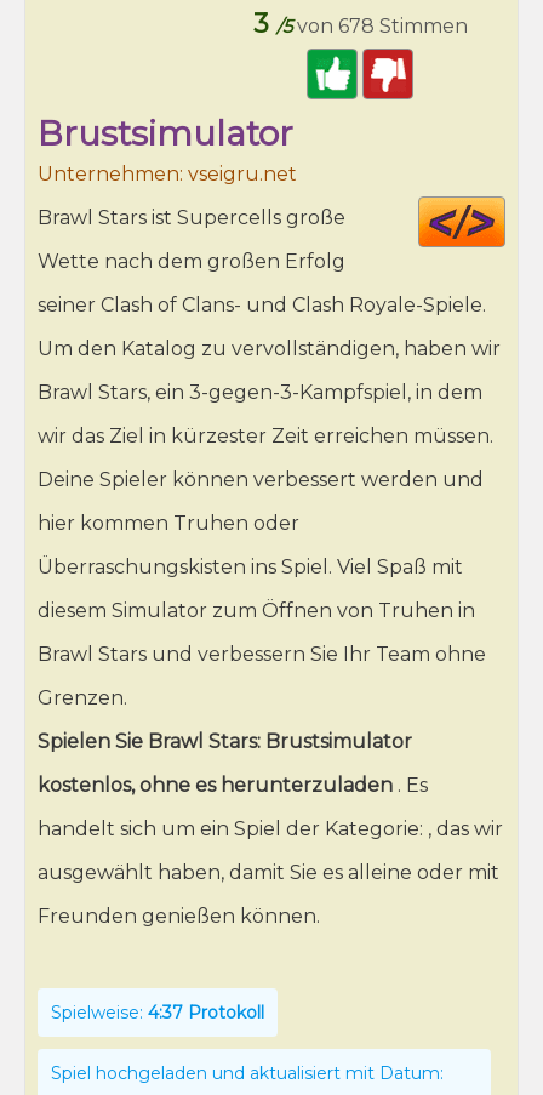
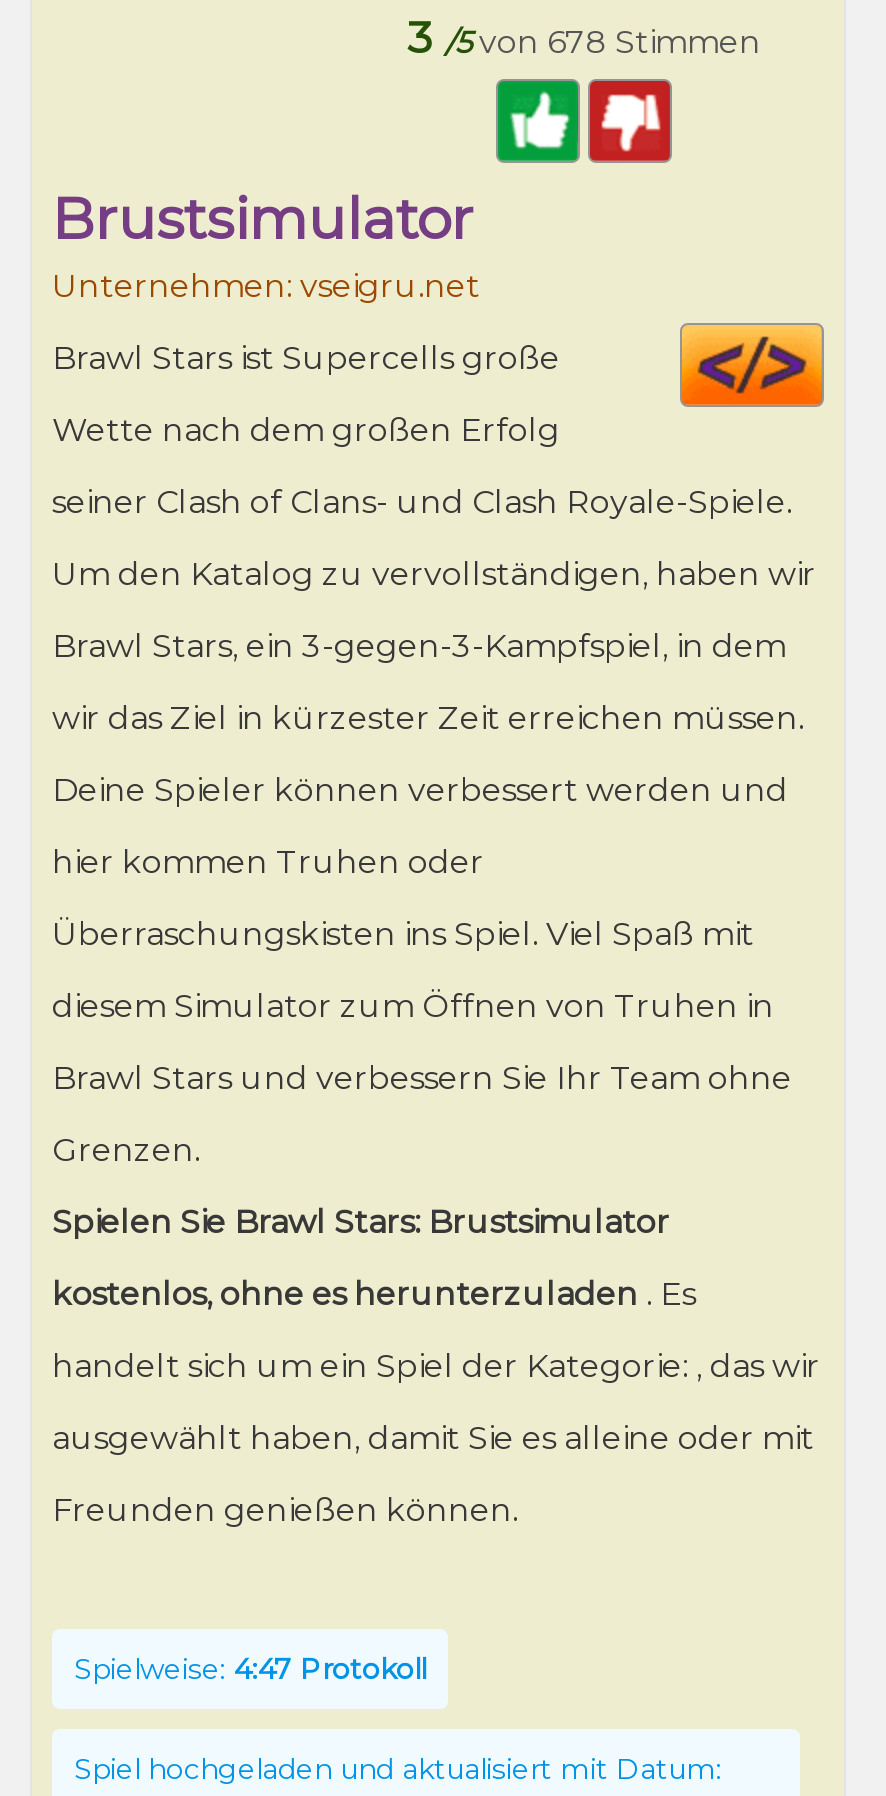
[51,1002,264,1023] Spielweise: 4:37 Protokoll -> [74,1651,426,1687] Spielweise: 4:47 Protokoll

